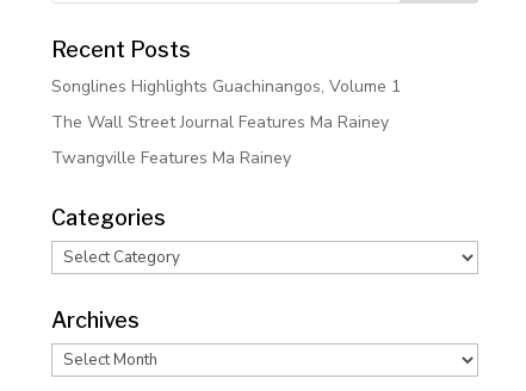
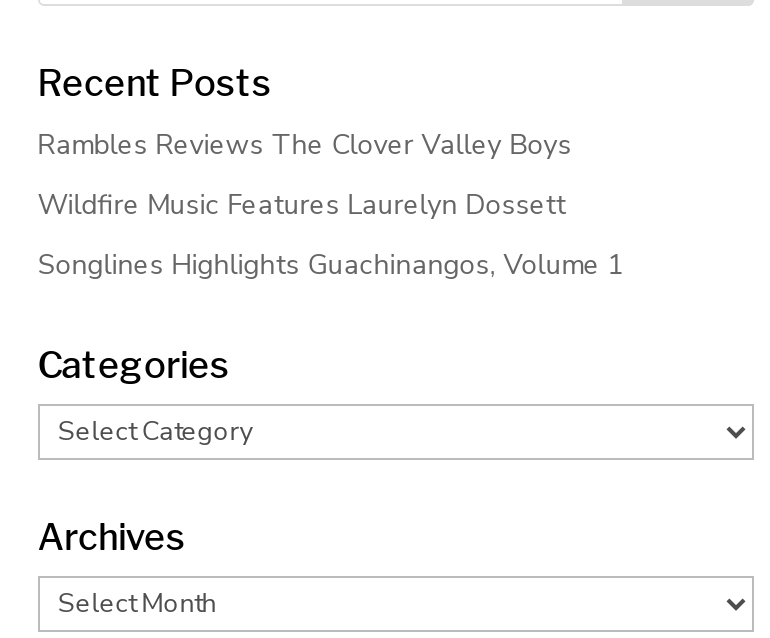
none -> [38,127,572,225] Rambles Reviews The Clover Valley Boys | Wildfire Music Features Laurelyn Dossett
moved [51,76,401,98] -> [38,247,624,285]: Songlines Highlights Guachinangos, Volume 1
[51,111,389,170] The Wall Street Journal Features Ma Rainey | Twangville Features Ma Rainey -> none

